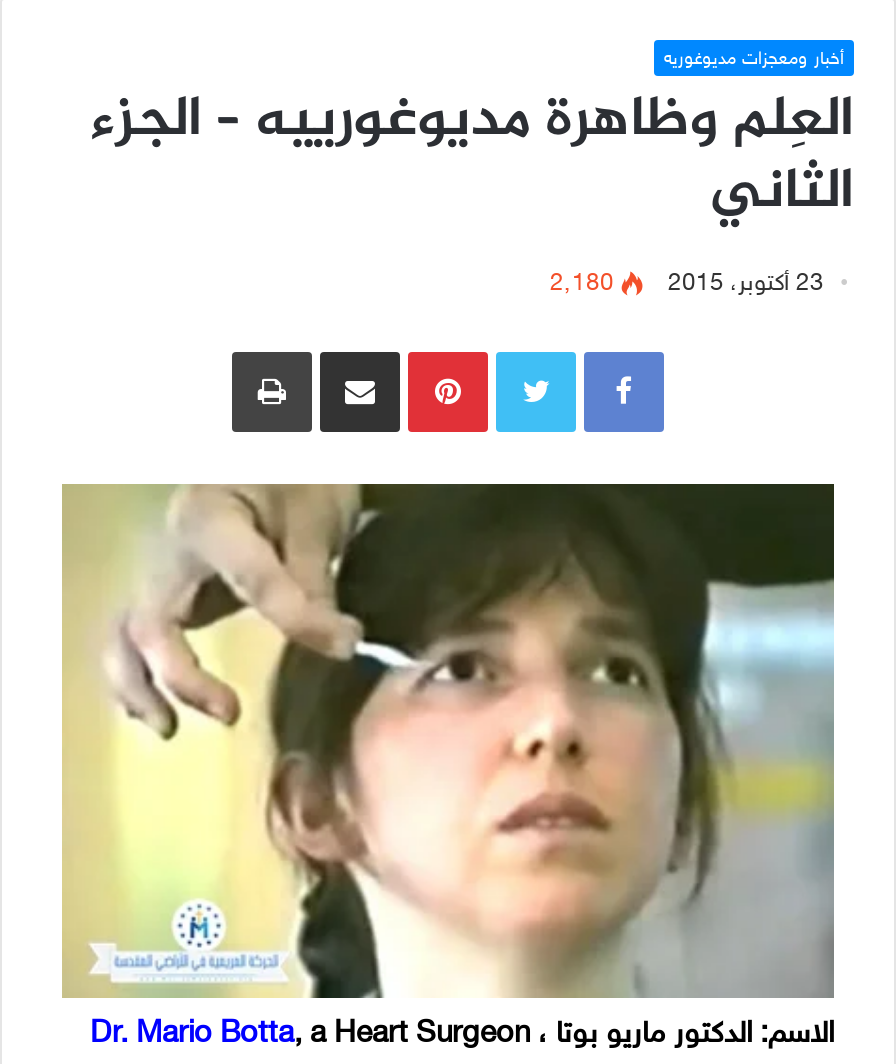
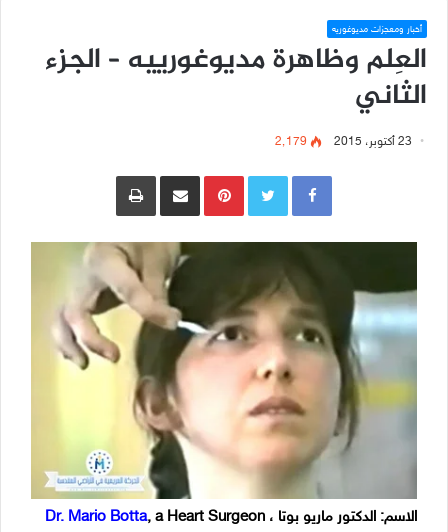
[550,270,614,298] 2٬180 -> [275,135,307,149] 2٬179

